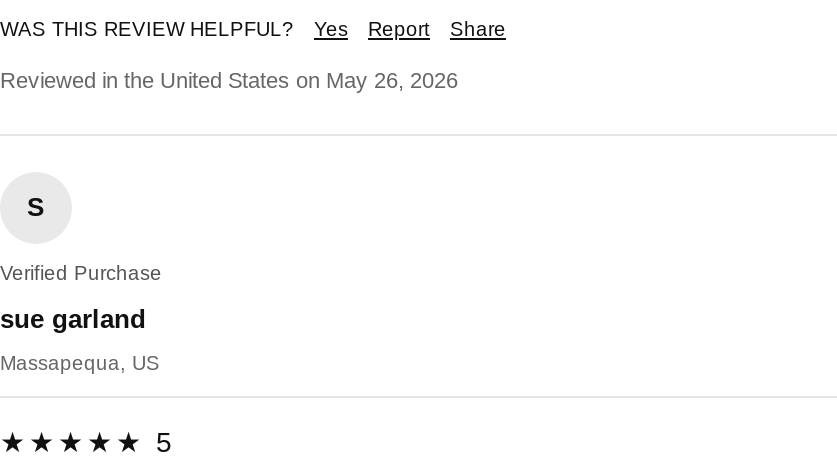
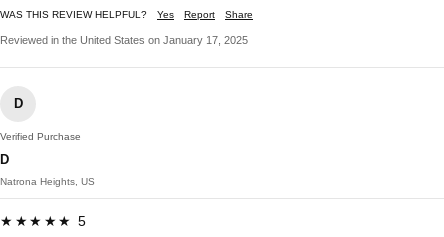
[0,67,458,91] Reviewed in the United States on May 26, 2026 -> [0,34,248,46] Reviewed in the United States on January 17, 2025
[27,191,45,221] S -> [13,96,22,111] D
[0,303,146,333] sue garland -> [0,152,9,167] D
[0,351,160,373] Massapequa, US -> [0,176,95,187] Natrona Heights, US

